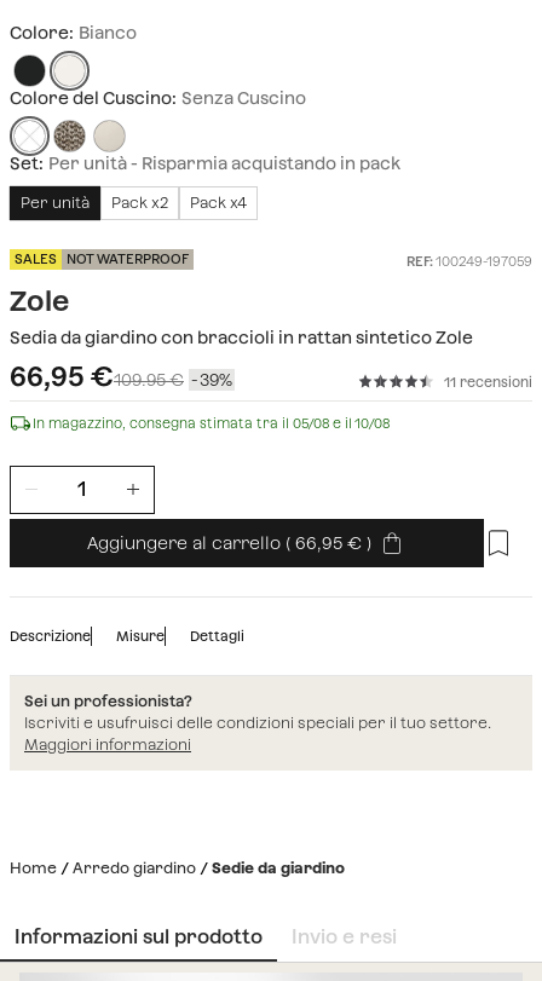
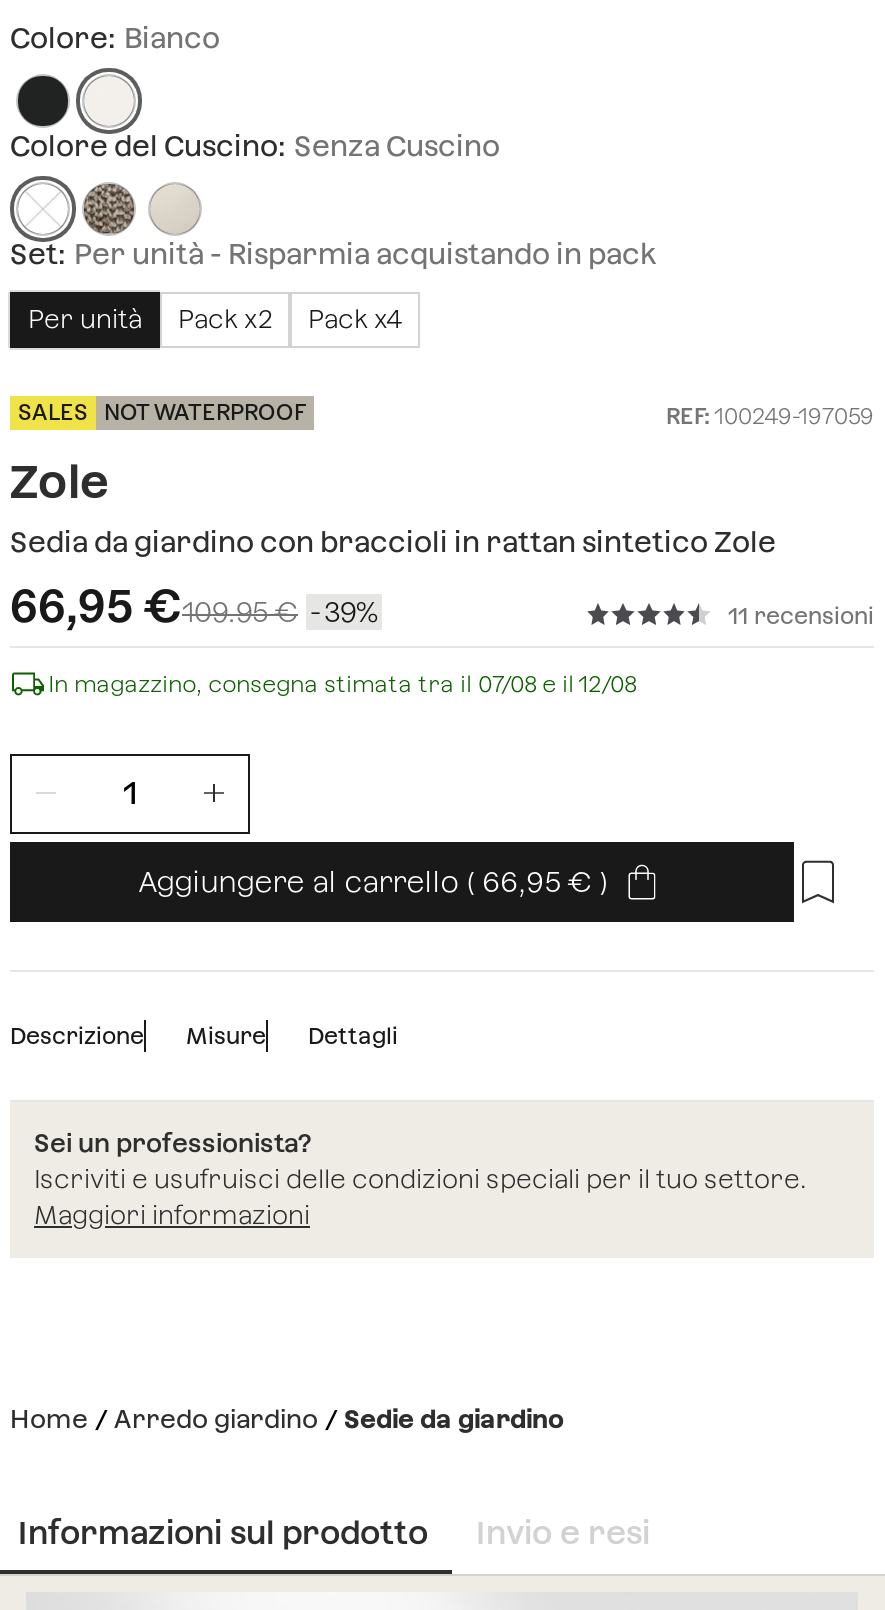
[33,415,390,432] In magazzino, consegna stimata tra il 05/08 e il 10/08 -> [48,670,636,698] In magazzino, consegna stimata tra il 07/08 e il 12/08

